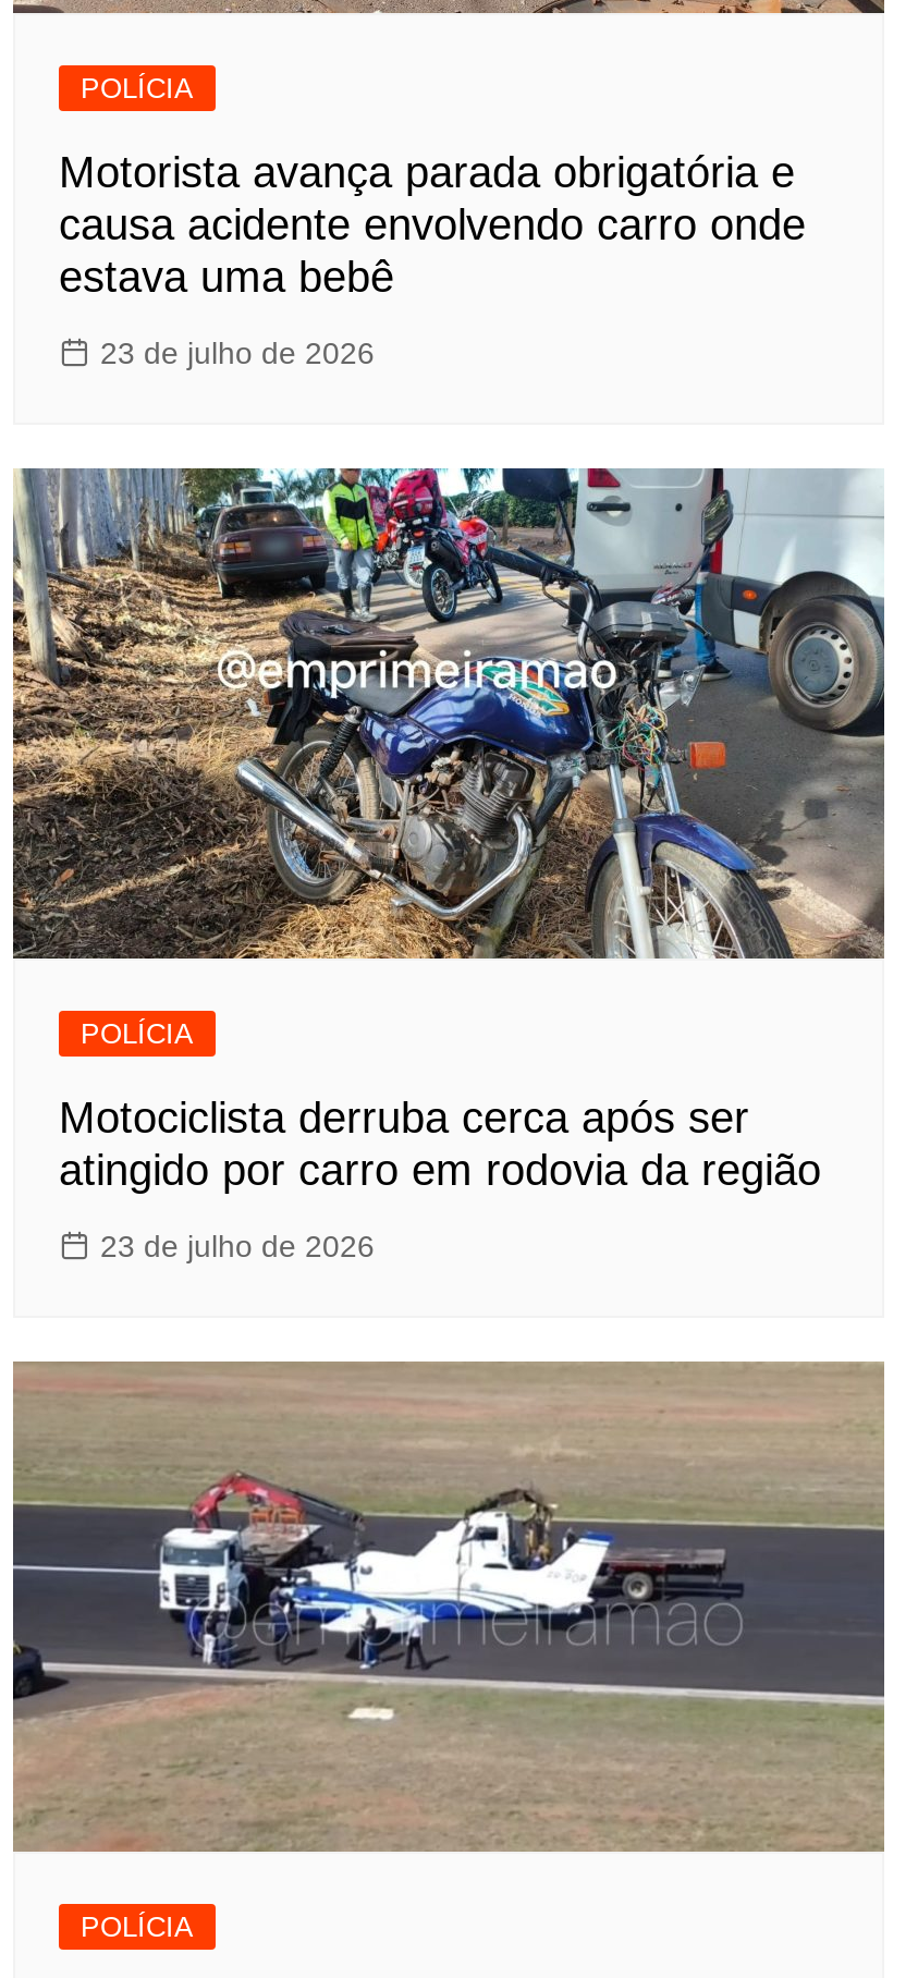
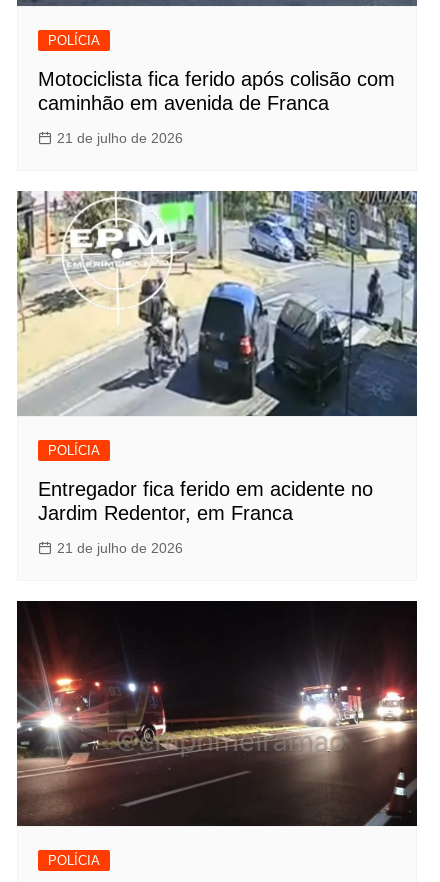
[59,149,806,301] Motorista avança parada obrigatória e | causa acidente envolvendo carro onde | estava uma bebê -> [38,68,395,114] Motociclista fica ferido após colisão com | caminhão em avenida de Franca
[100,336,375,371] 23 de julho de 2026 -> [57,130,183,146] 21 de julho de 2026
[11,466,886,961] [image] -> [16,190,418,417] [image]
[59,1095,821,1195] Motociclista derruba cerca após ser | atingido por carro em rodovia da região -> [38,478,373,524] Entregador fica ferido em acidente no | Jardim Redentor, em Franca
[100,1230,375,1265] 23 de julho de 2026 -> [57,540,183,556] 21 de julho de 2026
[11,1364,886,1854] [image] -> [16,601,418,827] [image]

